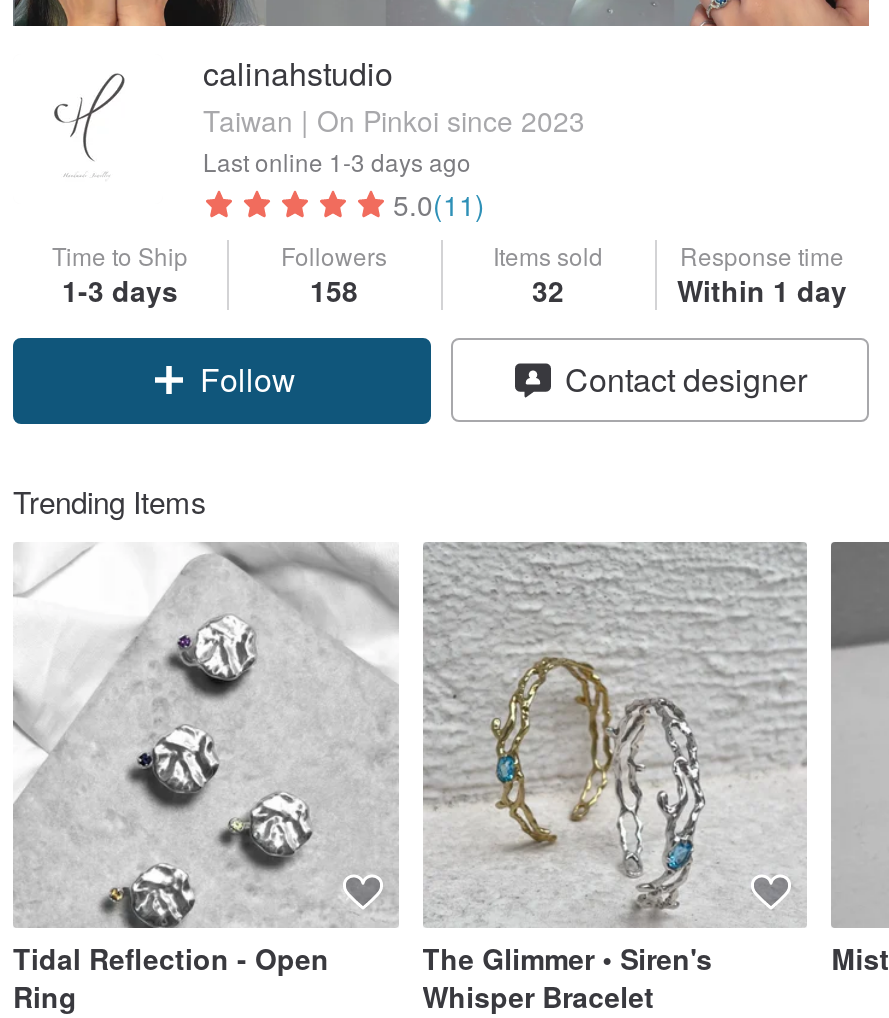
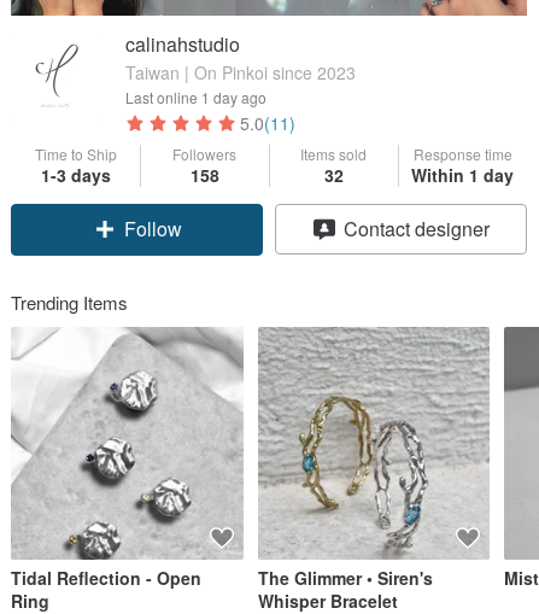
[203,145,471,179] Last online 1-3 days ago -> [125,87,266,108] Last online 1 day ago

